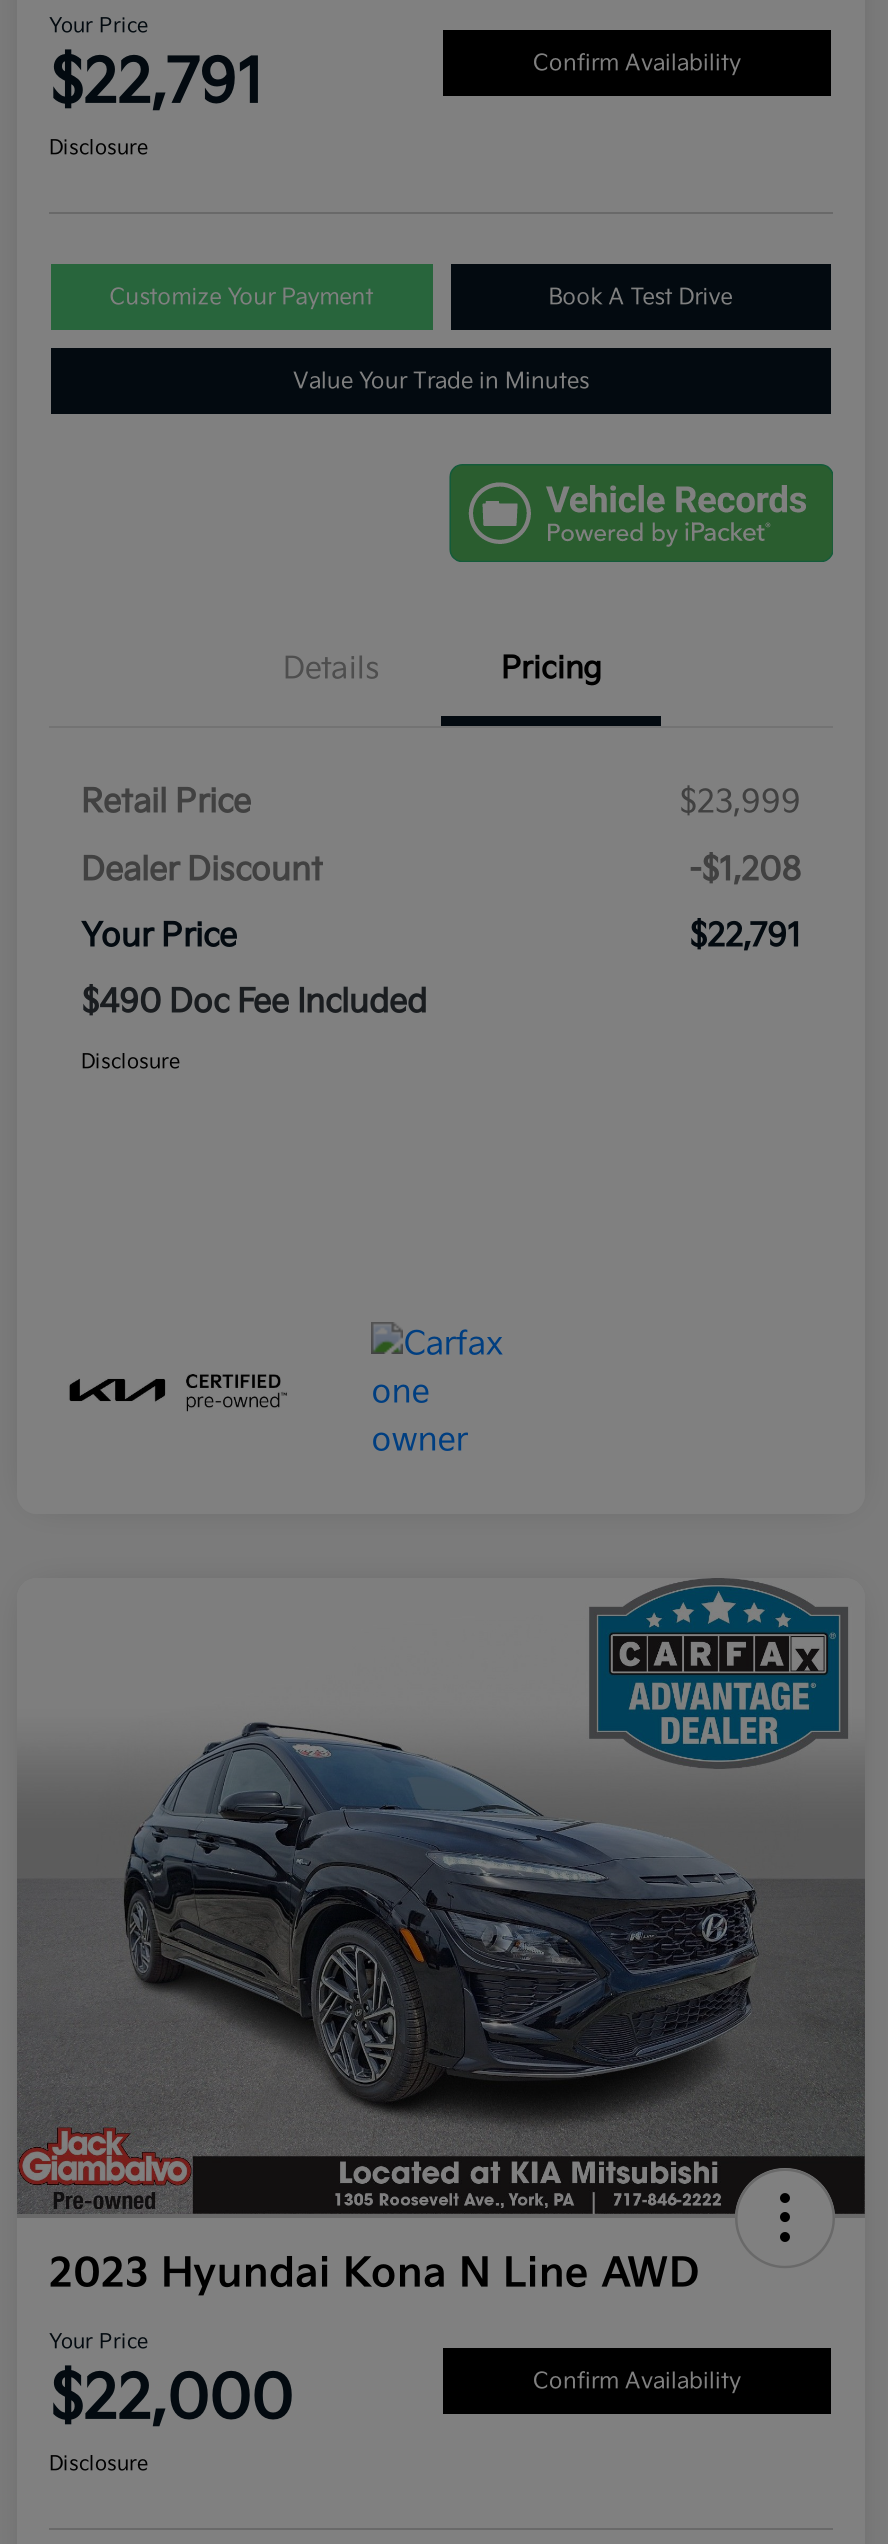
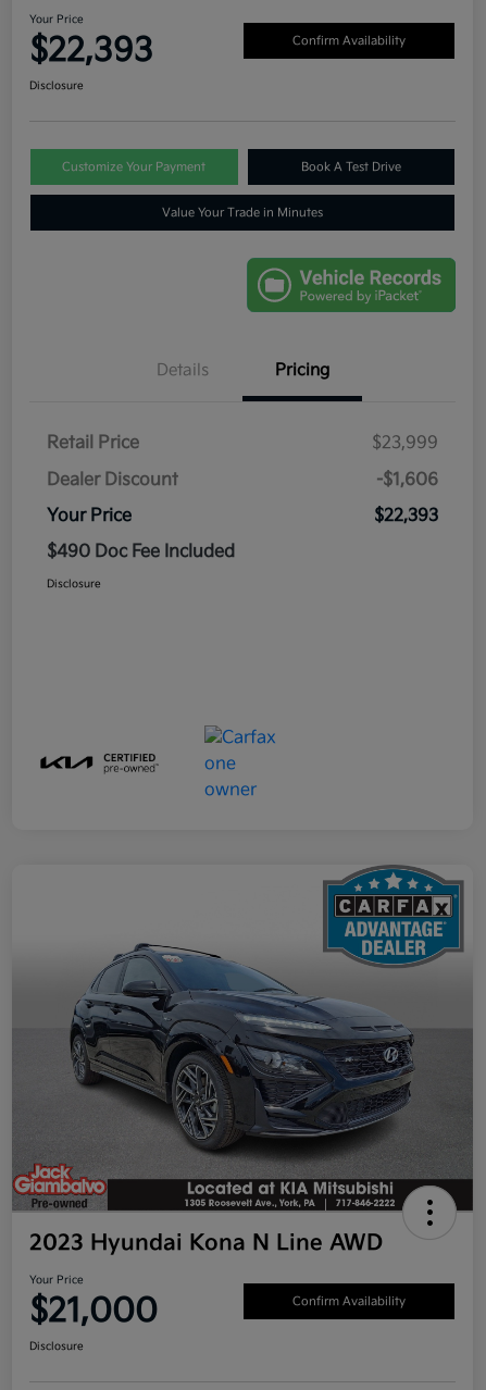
[49,47,263,119] $22,791 -> [29,32,153,71] $22,393
[689,852,801,890] -$1,208 -> [376,470,438,491] -$1,606
[689,918,801,956] $22,791 -> [374,506,438,527] $22,393
[49,2364,293,2436] $22,000 -> [29,1292,158,1331] $21,000

